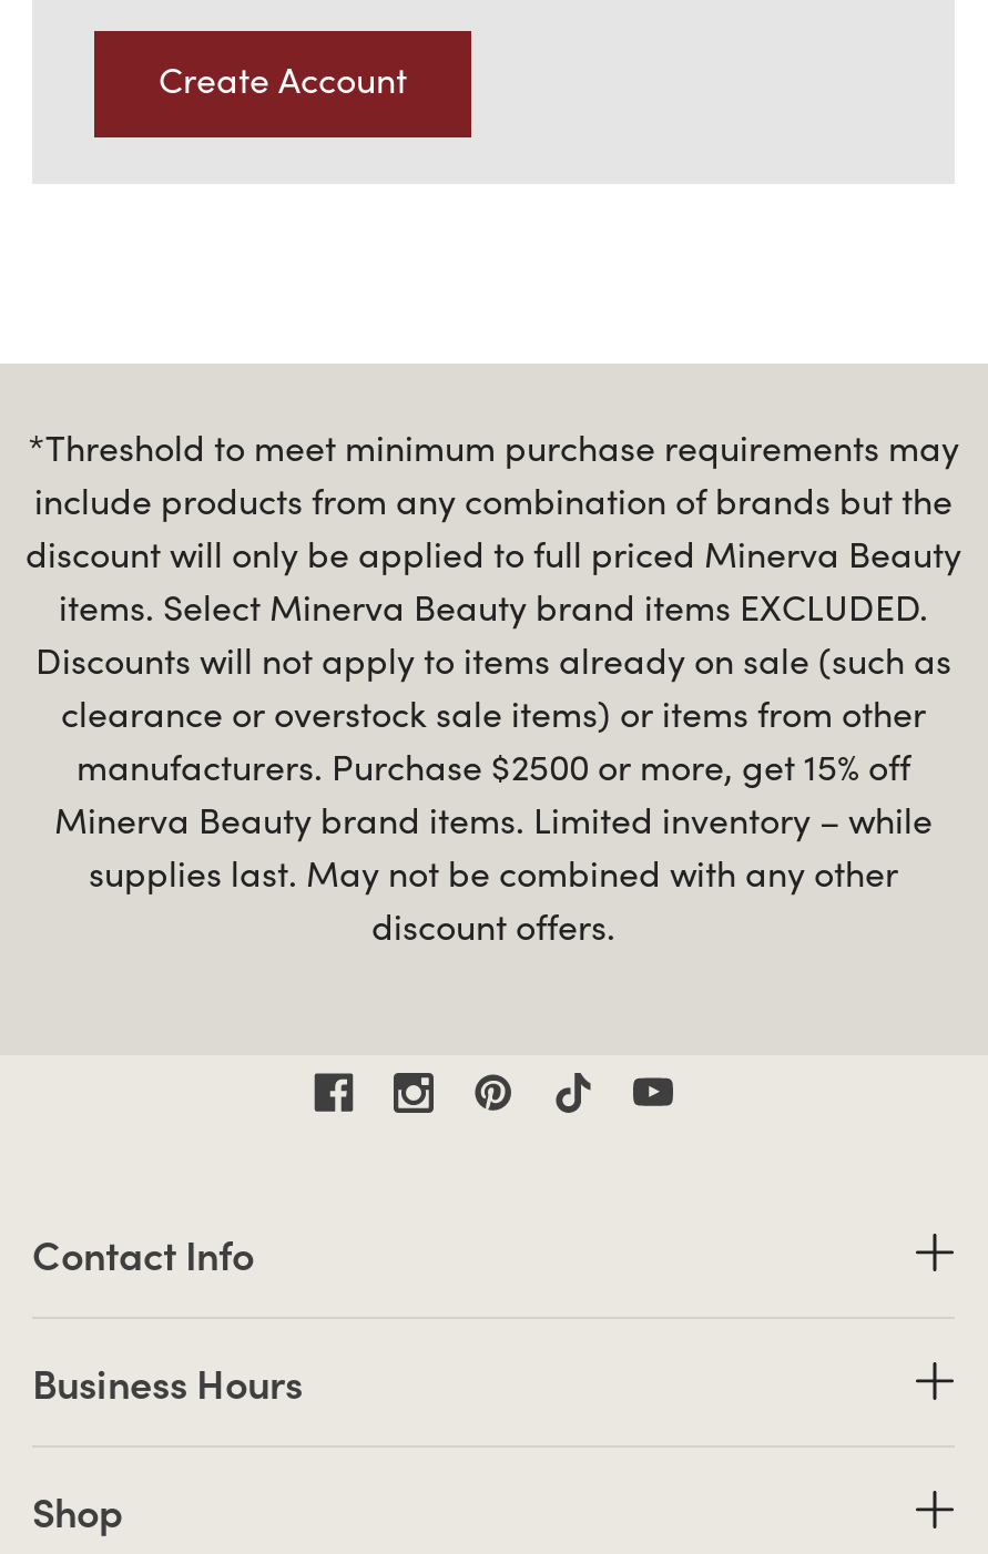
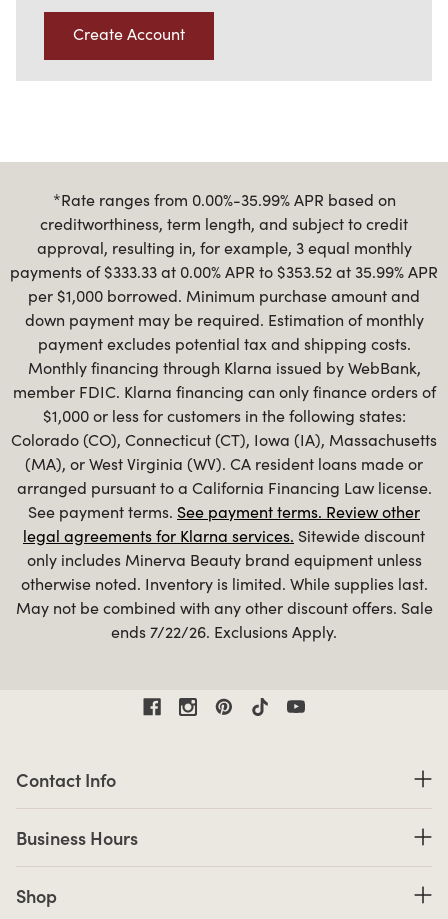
[26,423,961,949] *Threshold to meet minimum purchase requirements may | include products from any combination of brands but the | discount will only be applied to full priced Minerva Beauty | items. Select Minerva Beauty brand items EXCLUDED. | Discounts will not apply to items already on sale (such as | clearance or overstock sale items) or items from other | manufacturers. Purchase $2500 or more, get 15% off | Minerva Beauty brand items. Limited inventory – while | supplies last. May not be combined with any other | discount offers. -> [10,189,438,642] *Rate ranges from 0.00%-35.99% APR based on | creditworthiness, term length, and subject to credit | approval, resulting in, for example, 3 equal monthly | payments of $333.33 at 0.00% APR to $353.52 at 35.99% APR | per $1,000 borrowed. Minimum purchase amount and | down payment may be required. Estimation of monthly | payment excludes potential tax and shipping costs. | Monthly financing through Klarna issued by WebBank, | member FDIC. Klarna financing can only finance orders of | $1,000 or less for customers in the following states: | Colorado (CO), Connecticut (CT), Iowa (IA), Massachusetts | (MA), or West Virginia (WV). CA resident loans made or | arranged pursuant to a California Financing Law license. | See payment terms. See payment terms. Review other | legal agreements for Klarna services. Sitewide discount | only includes Minerva Beauty brand equipment unless | otherwise noted. Inventory is limited. While supplies last. | May not be combined with any other discount offers. Sale | ends 7/22/26. Exclusions Apply.

